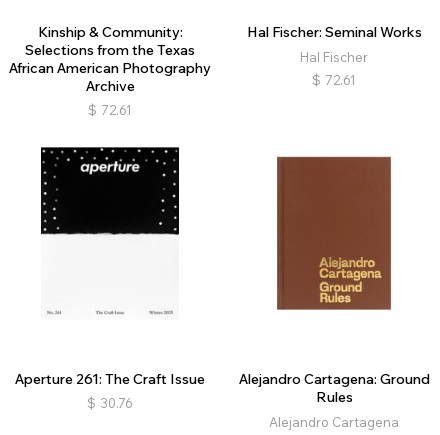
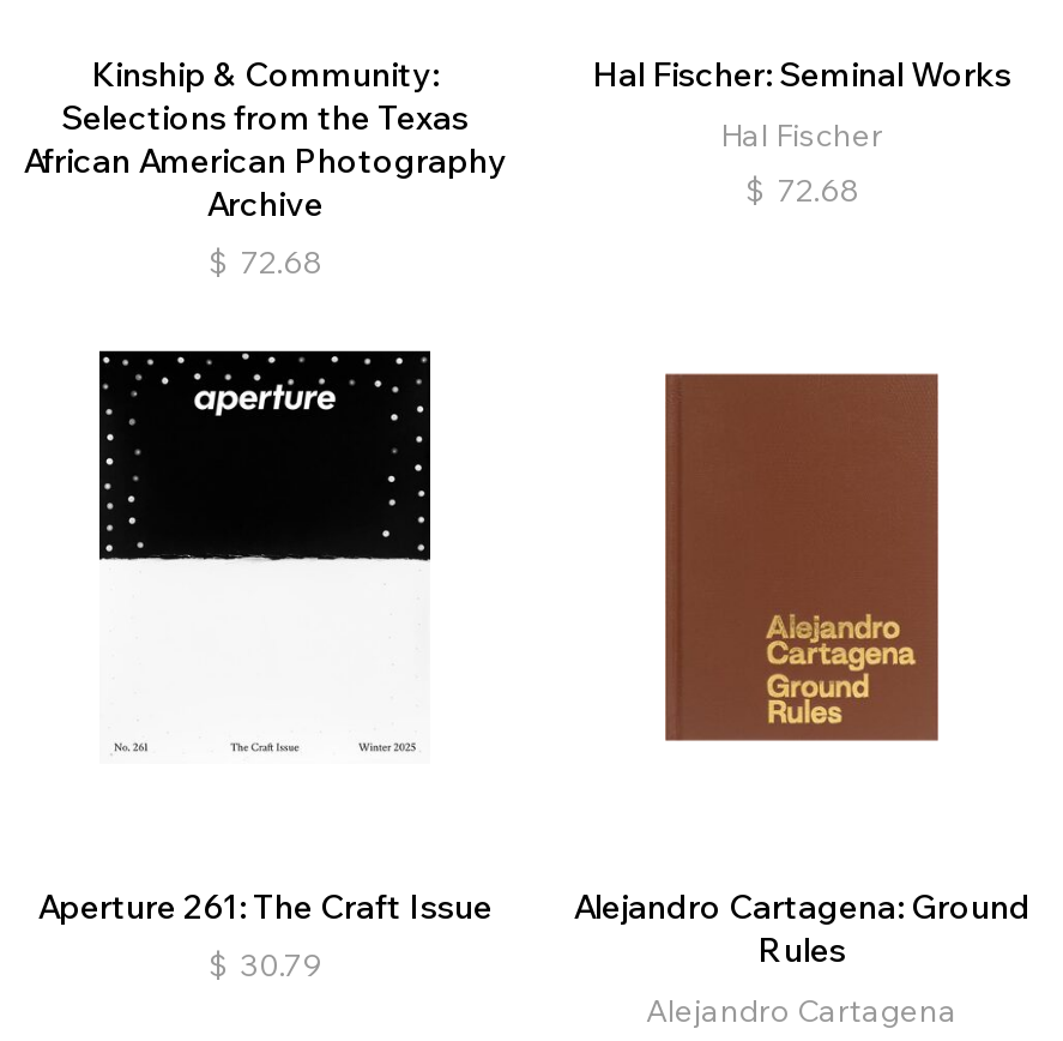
[312,72,356,88] $ 72.61 -> [745,171,858,209] $ 72.68
[88,102,132,118] $ 72.61 -> [209,243,321,281] $ 72.68
[87,395,133,411] $ 30.76 -> [209,945,321,984] $ 30.79

